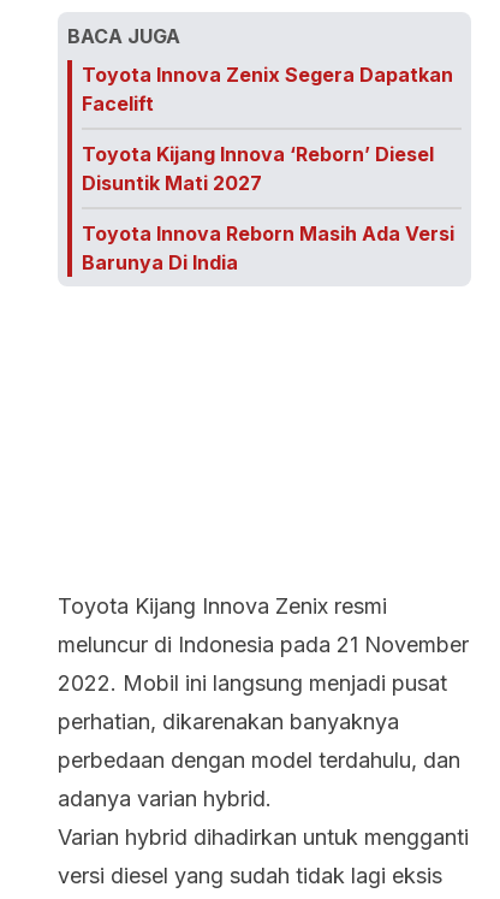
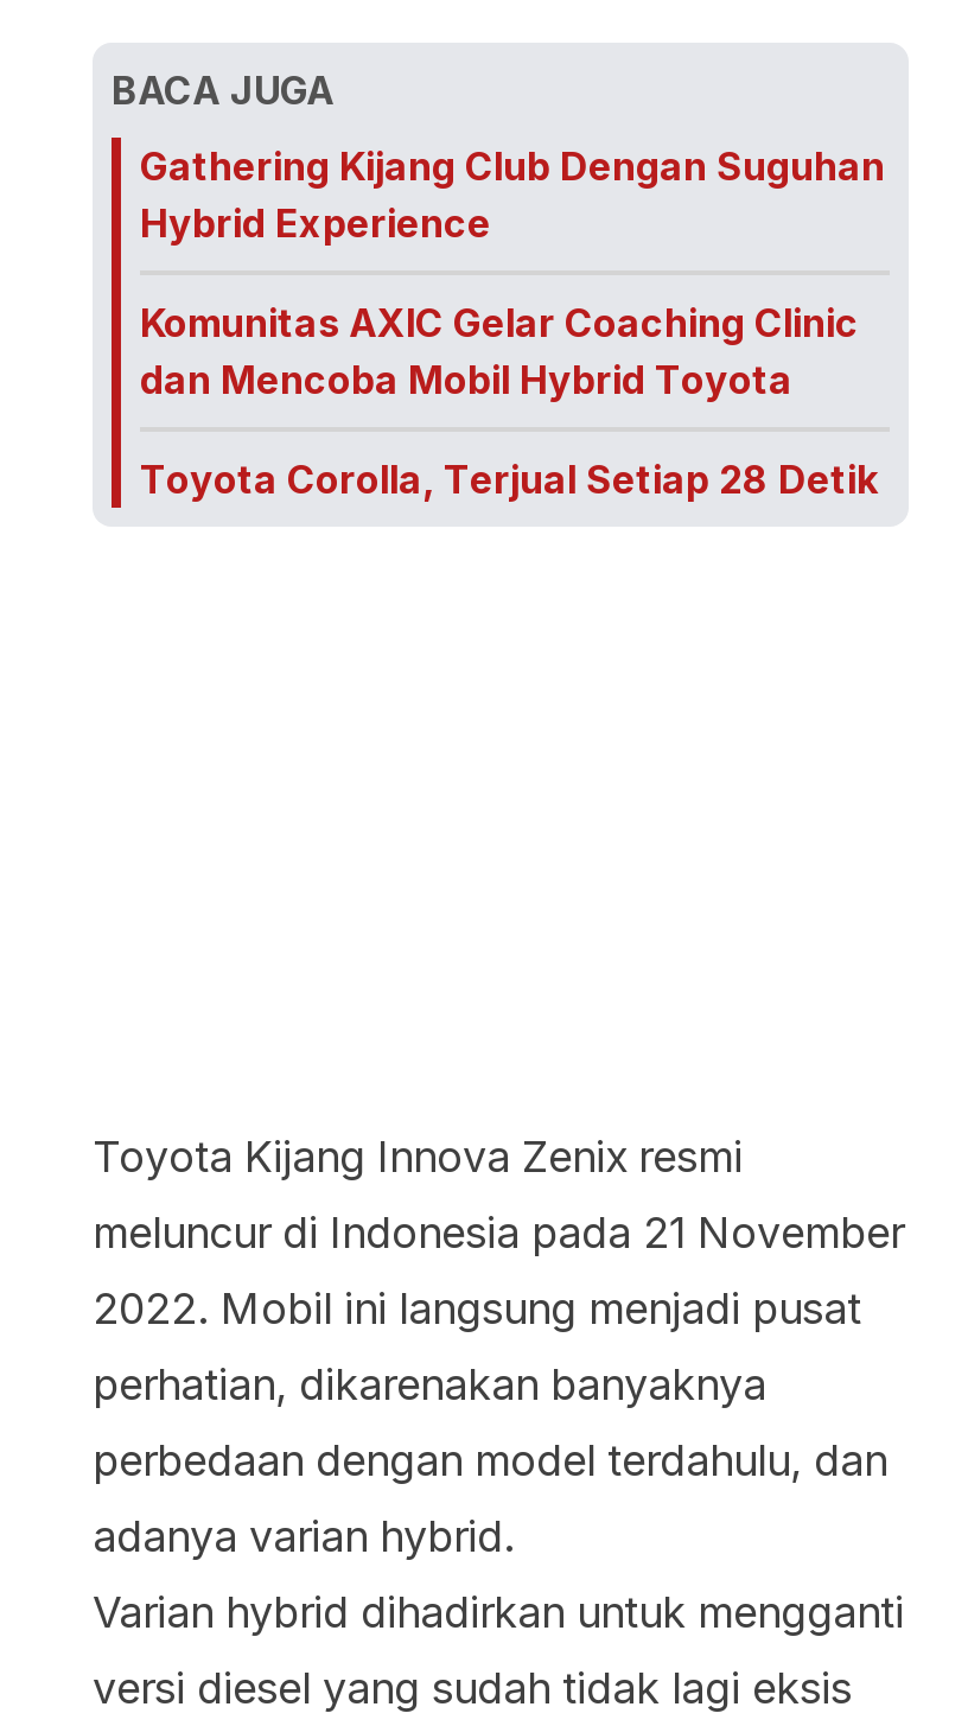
[82,63,453,116] Toyota Innova Zenix Segera Dapatkan | Facelift -> [140,142,885,247] Gathering Kijang Club Dengan Suguhan | Hybrid Experience
[82,142,434,195] Toyota Kijang Innova ‘Reborn’ Diesel | Disuntik Mati 2027 -> [140,299,859,403] Komunitas AXIC Gelar Coaching Clinic | dan Mencoba Mobil Hybrid Toyota
[82,221,454,274] Toyota Innova Reborn Masih Ada Versi | Barunya Di India -> [140,456,878,503] Toyota Corolla, Terjual Setiap 28 Detik

